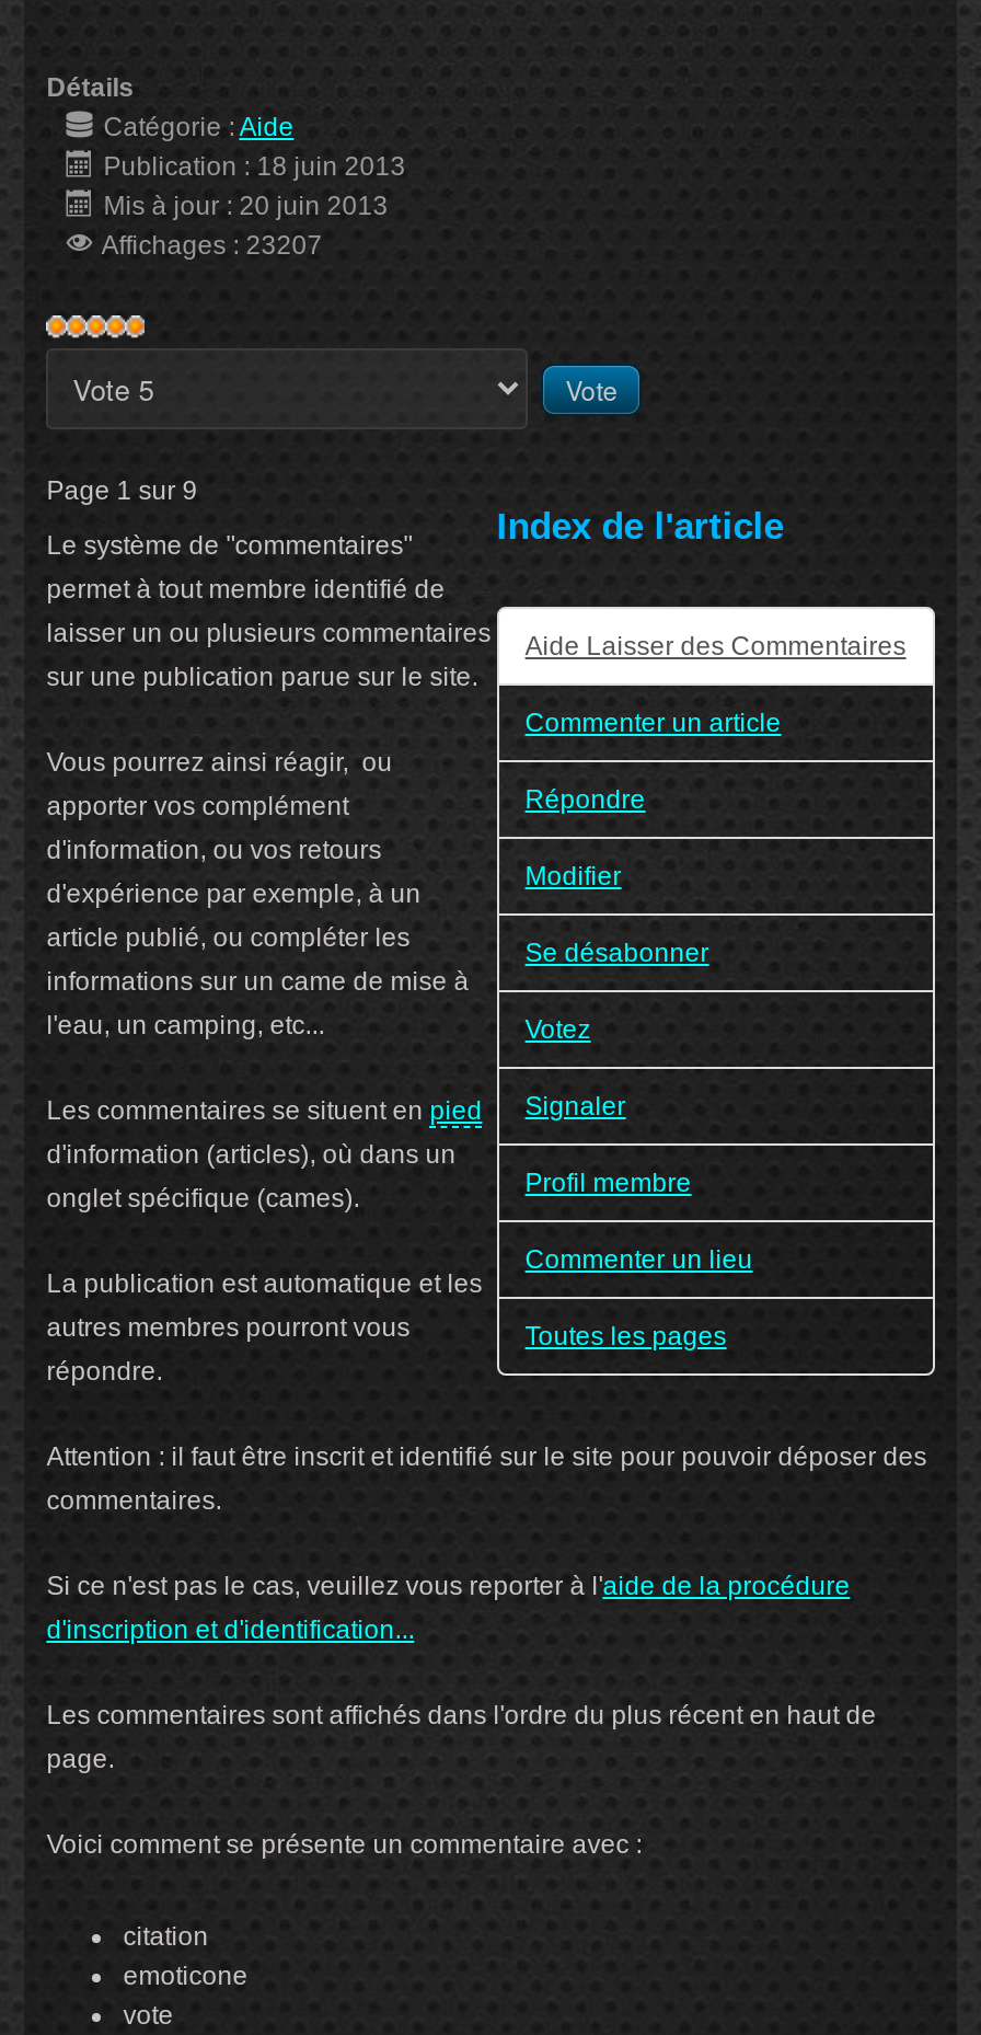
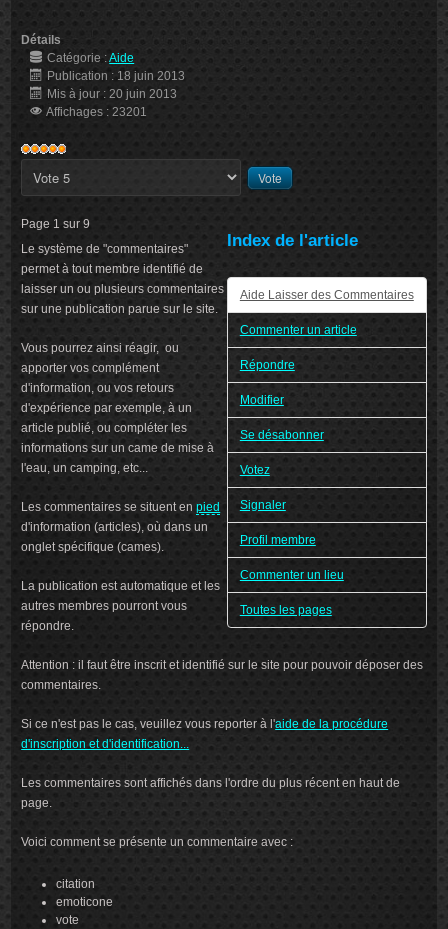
[101,230,322,261] Affichages : 23207 -> [46,105,147,119] Affichages : 23201

